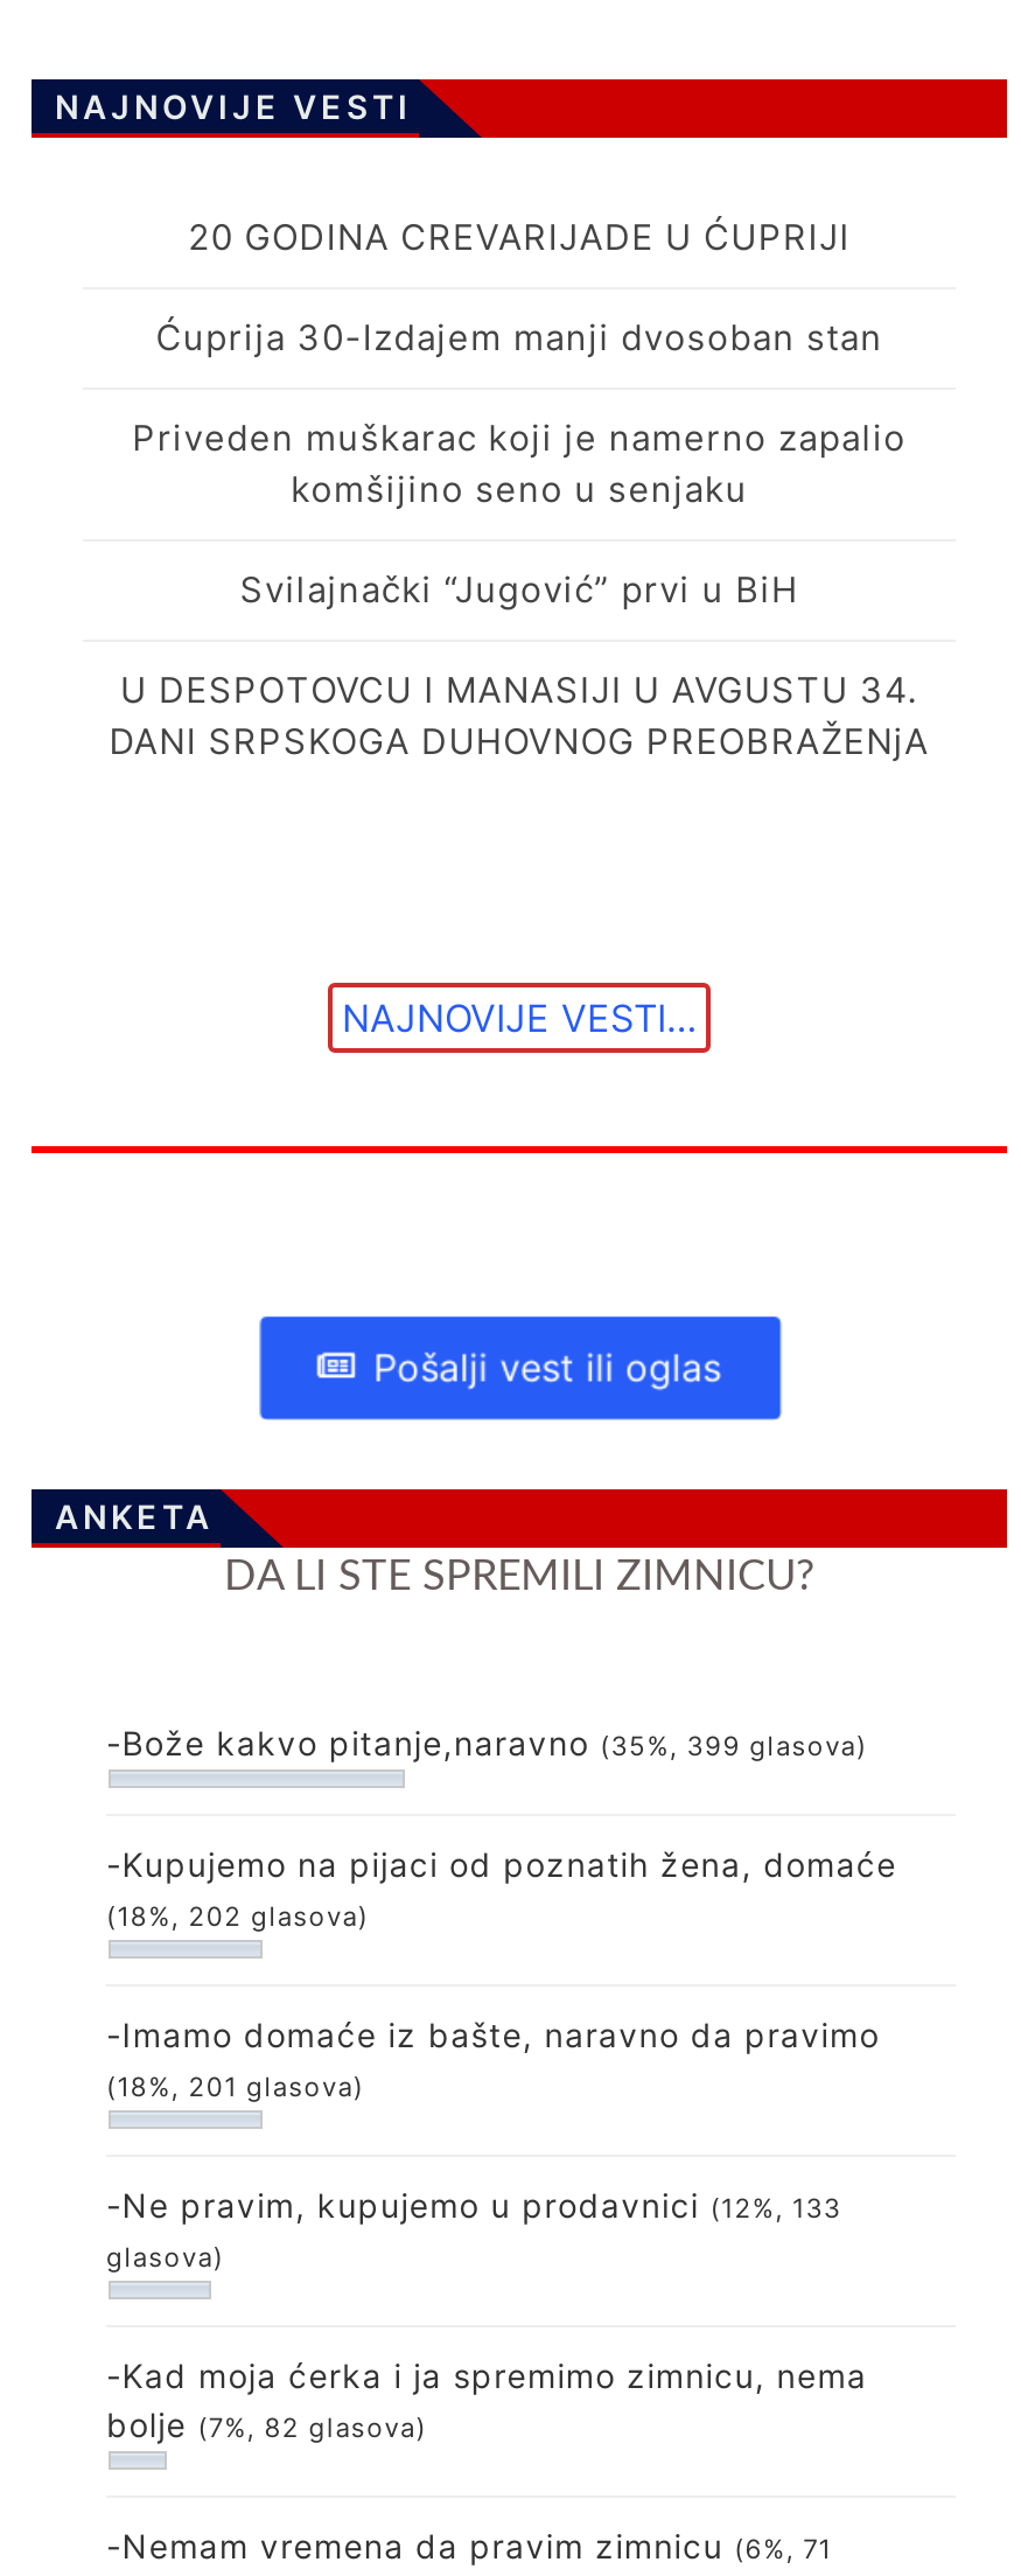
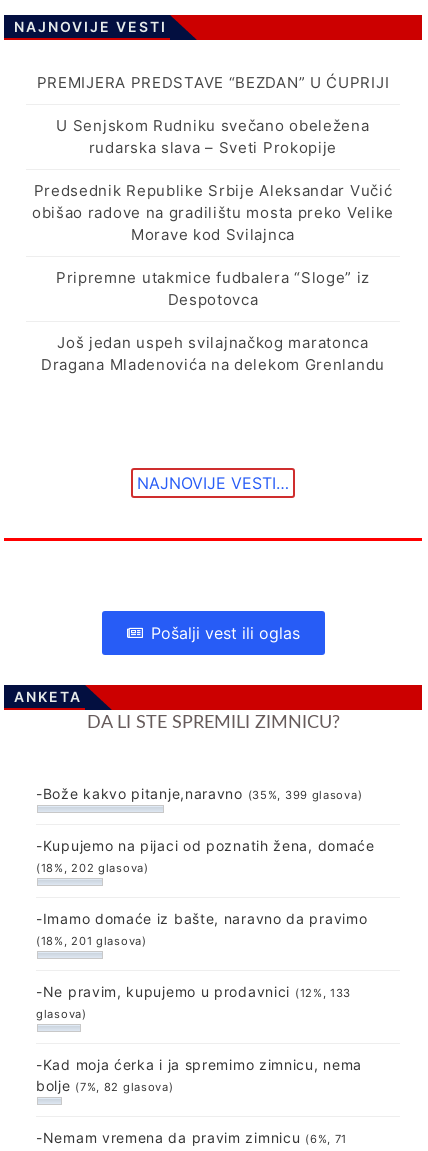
[188,215,850,259] 20 GODINA CREVARIJADE U ĆUPRIJI -> [37,73,389,92] PREMIJERA PREDSTAVE “BEZDAN” U ĆUPRIJI
[156,315,883,359] Ćuprija 30-Izdajem manji dvosoban stan -> [56,116,370,157] U Senjskom Rudniku svečano obeležena | rudarska slava – Sveti Prokopije
[132,416,906,511] Priveden muškarac koji je namerno zapalio | komšijino seno u senjaku -> [32,181,394,244] Predsednik Republike Srbije Aleksandar Vučić | obišao radove na gradilištu mosta preko Velike | Morave kod Svilajnca
[240,567,799,612] Svilajnački “Jugović” prvi u BiH -> [56,268,370,309] Pripremne utakmice fudbalera “Sloge” iz | Despotovca
[109,668,930,763] U DESPOTOVCU I MANASIJI U AVGUSTU 34. | DANI SRPSKOGA DUHOVNOG PREOBRAŽENjA -> [41,333,385,374] Još jedan uspeh svilajnačkog maratonca | Dragana Mladenovića na delekom Grenlandu

